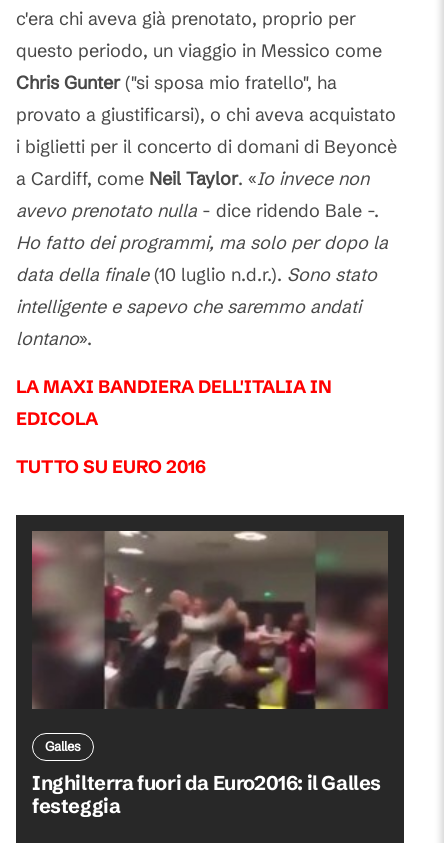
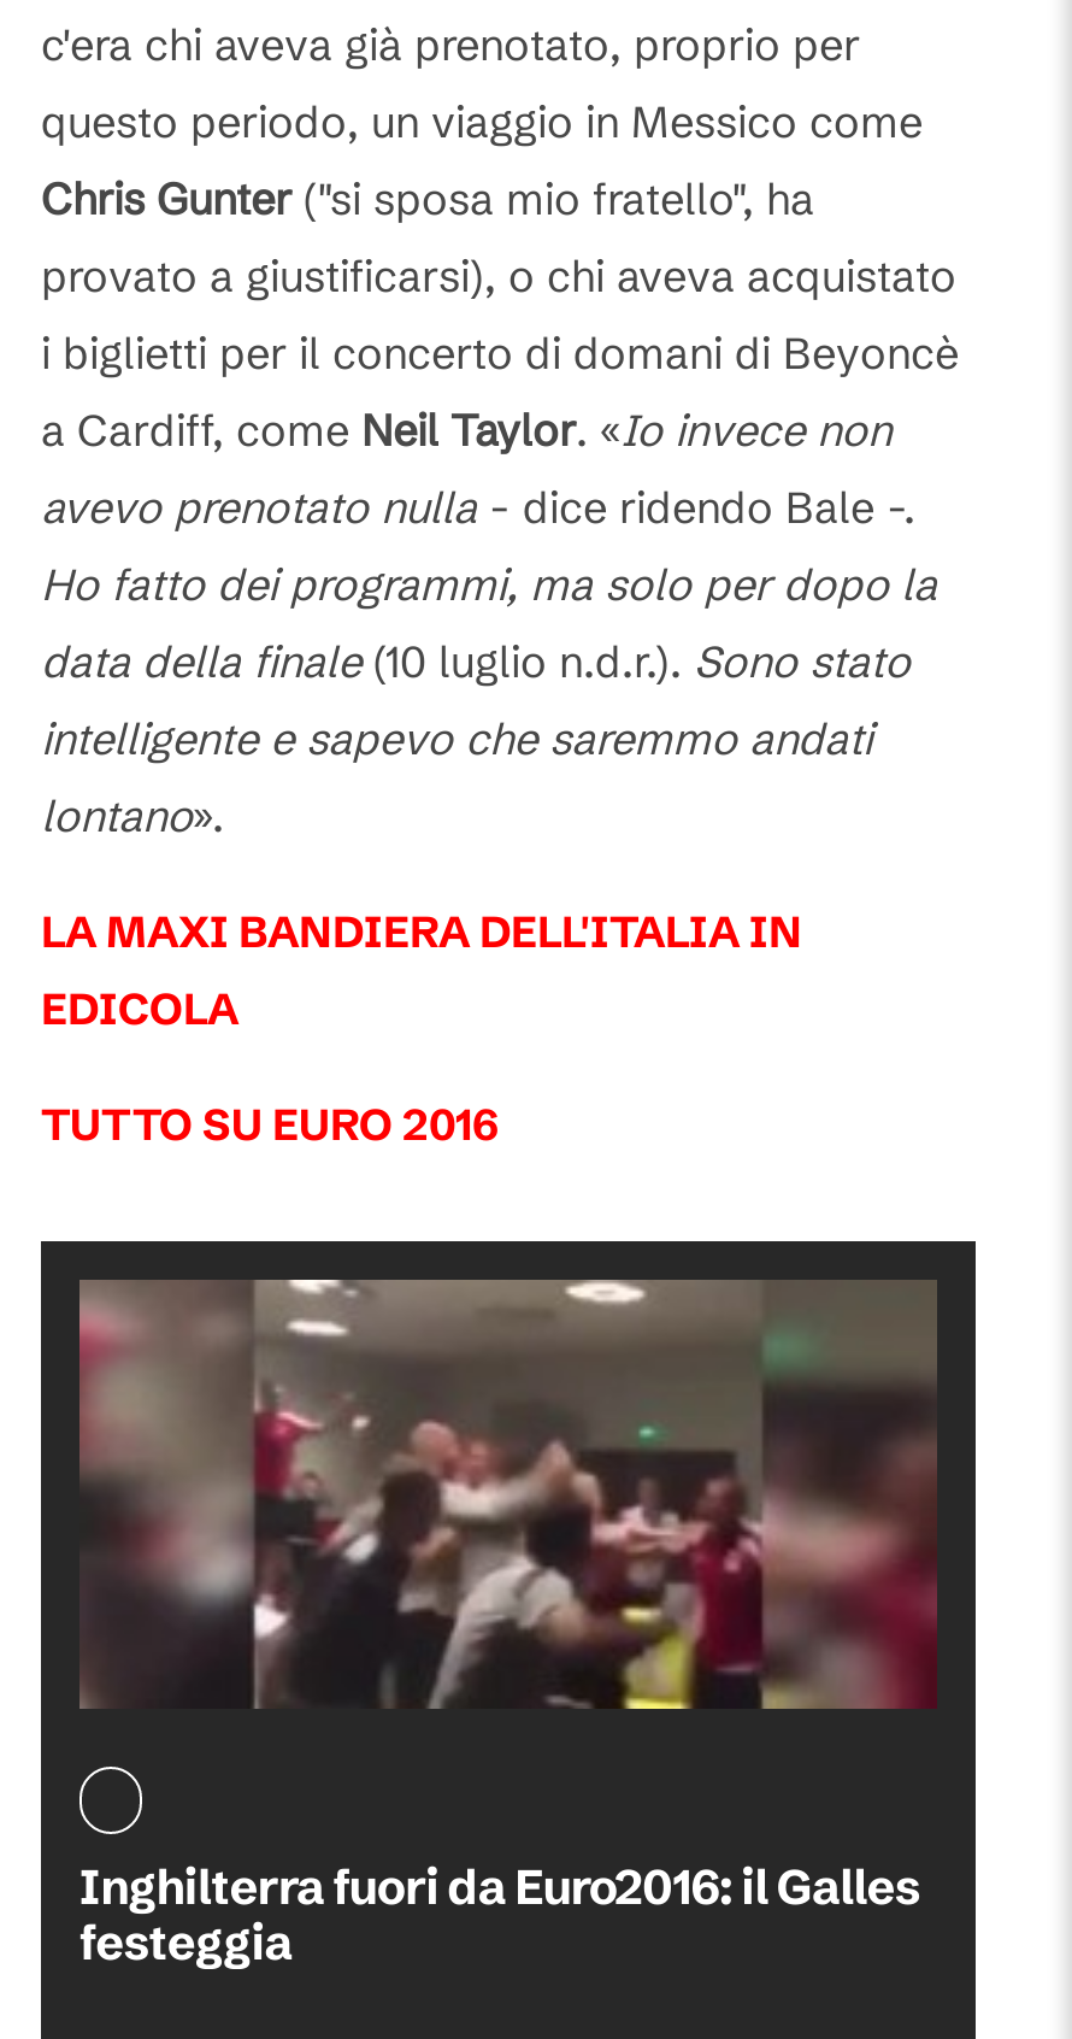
[45,738,81,754] Galles -> none

